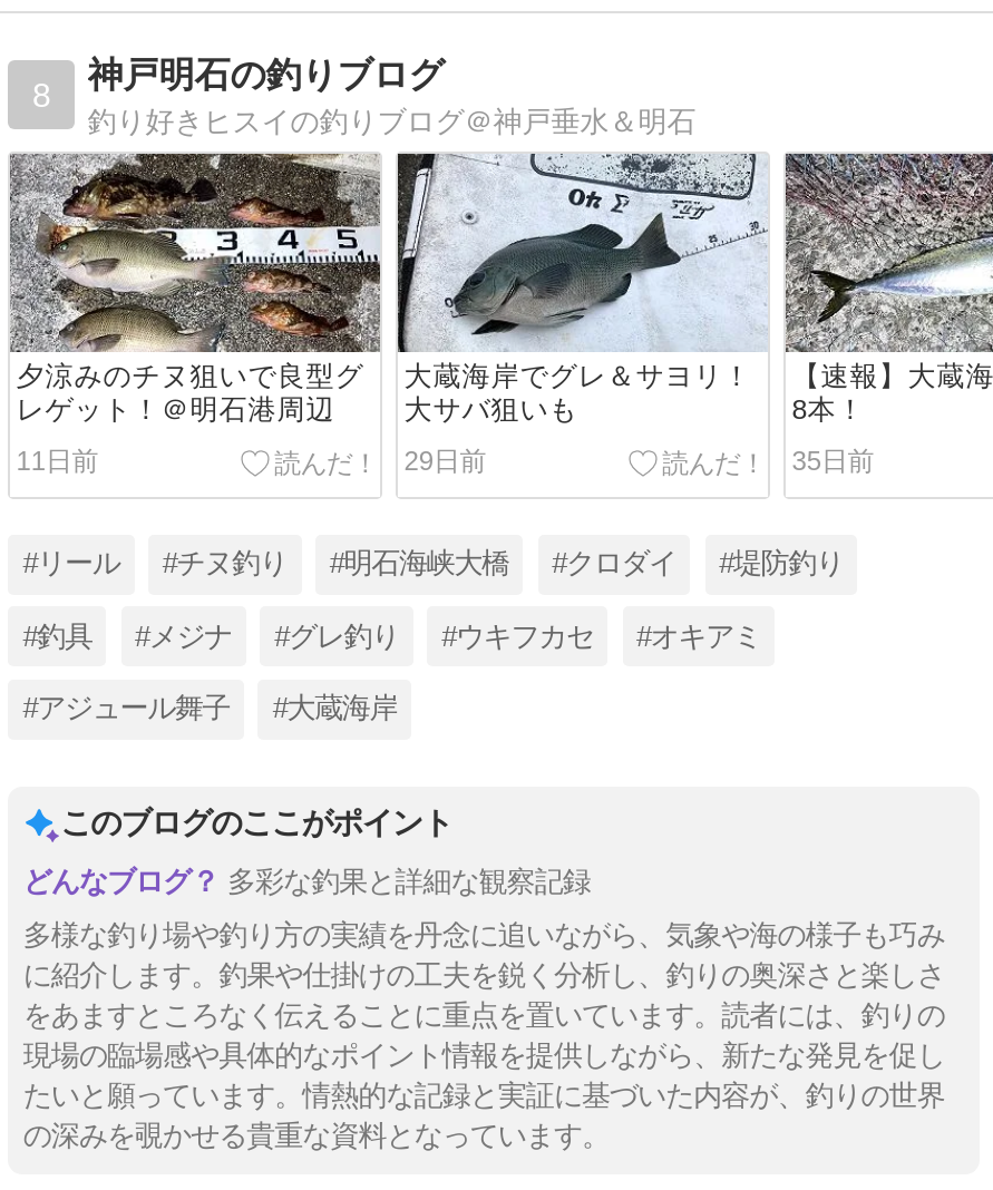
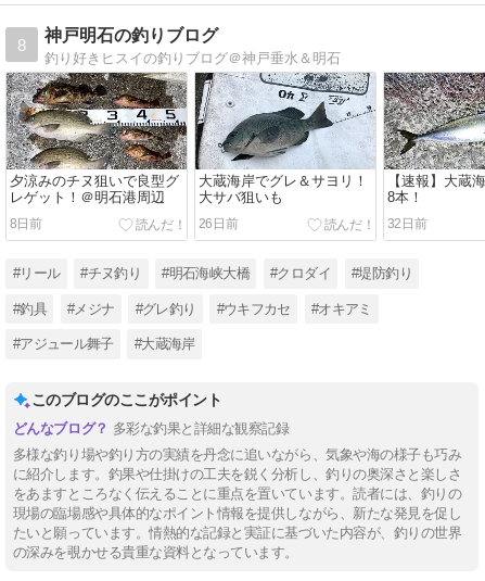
[16,447,98,478] 11日前 -> [10,216,42,231] 8日前
[404,447,485,478] 29日前 -> [198,216,238,231] 26日前
[792,447,873,478] 35日前 -> [387,216,427,231] 32日前

